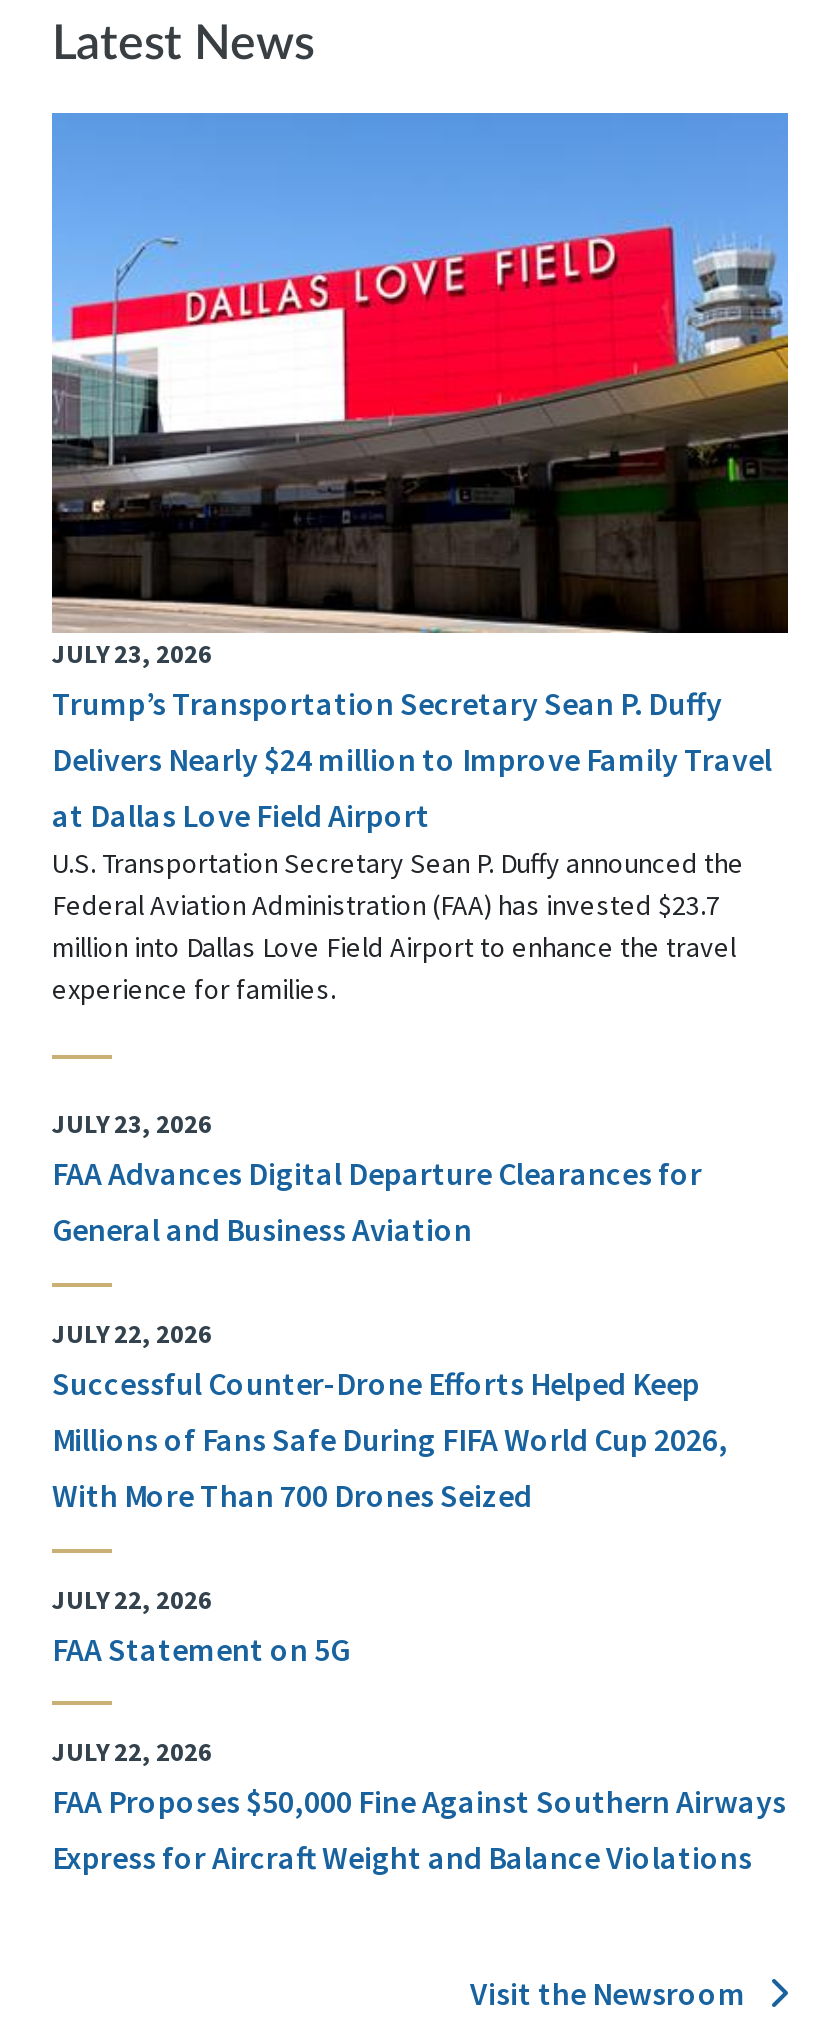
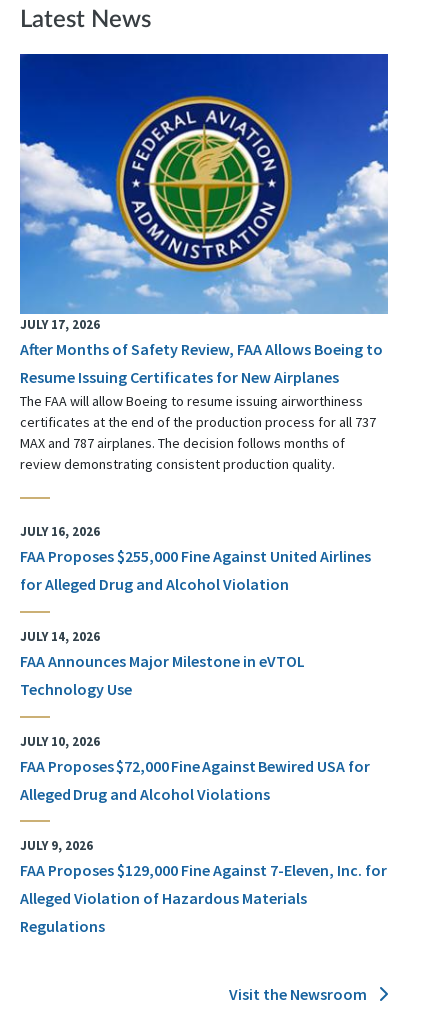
[50,111,790,1006] [image] | JULY 23, 2026 | Trump’s Transportation Secretary Sean P. Duffy | Delivers Nearly $24 million to Improve Family Travel | at Dallas Love Field Airport | U.S. Transportation Secretary Sean P. Duffy announced the | Federal Aviation Administration (FAA) has invested $23.7 | million into Dallas Love Field Airport to enhance the travel | experience for families. -> [19,53,389,473] [image] | JULY 17, 2026 | After Months of Safety Review, FAA Allows Boeing to | Resume Issuing Certificates for New Airplanes | The FAA will allow Boeing to resume issuing airworthiness | certificates at the end of the production process for all 737 | MAX and 787 airplanes. The decision follows months of | review demonstrating consistent production quality.
[52,1108,702,1250] JULY 23, 2026 | FAA Advances Digital Departure Clearances for | General and Business Aviation -> [20,523,371,594] JULY 16, 2026 | FAA Proposes $255,000 Fine Against United Airlines | for Alleged Drug and Alcohol Violation
[52,1317,728,1515] JULY 22, 2026 | Successful Counter-Drone Efforts Helped Keep | Millions of Fans Safe During FIFA World Cup 2026, | With More Than 700 Drones Seized -> [20,628,305,699] JULY 14, 2026 | FAA Announces Major Milestone in eVTOL | Technology Use
[52,1582,350,1668] JULY 22, 2026 | FAA Statement on 5G -> [20,733,370,804] JULY 10, 2026 | FAA Proposes $72,000 Fine Against Bewired USA for | Alleged Drug and Alcohol Violations
[52,1735,786,1877] JULY 22, 2026 | FAA Proposes $50,000 Fine Against Southern Airways | Express for Aircraft Weight and Balance Violations -> [20,837,387,936] JULY 9, 2026 | FAA Proposes $129,000 Fine Against 7-Eleven, Inc. for | Alleged Violation of Hazardous Materials | Regulations

